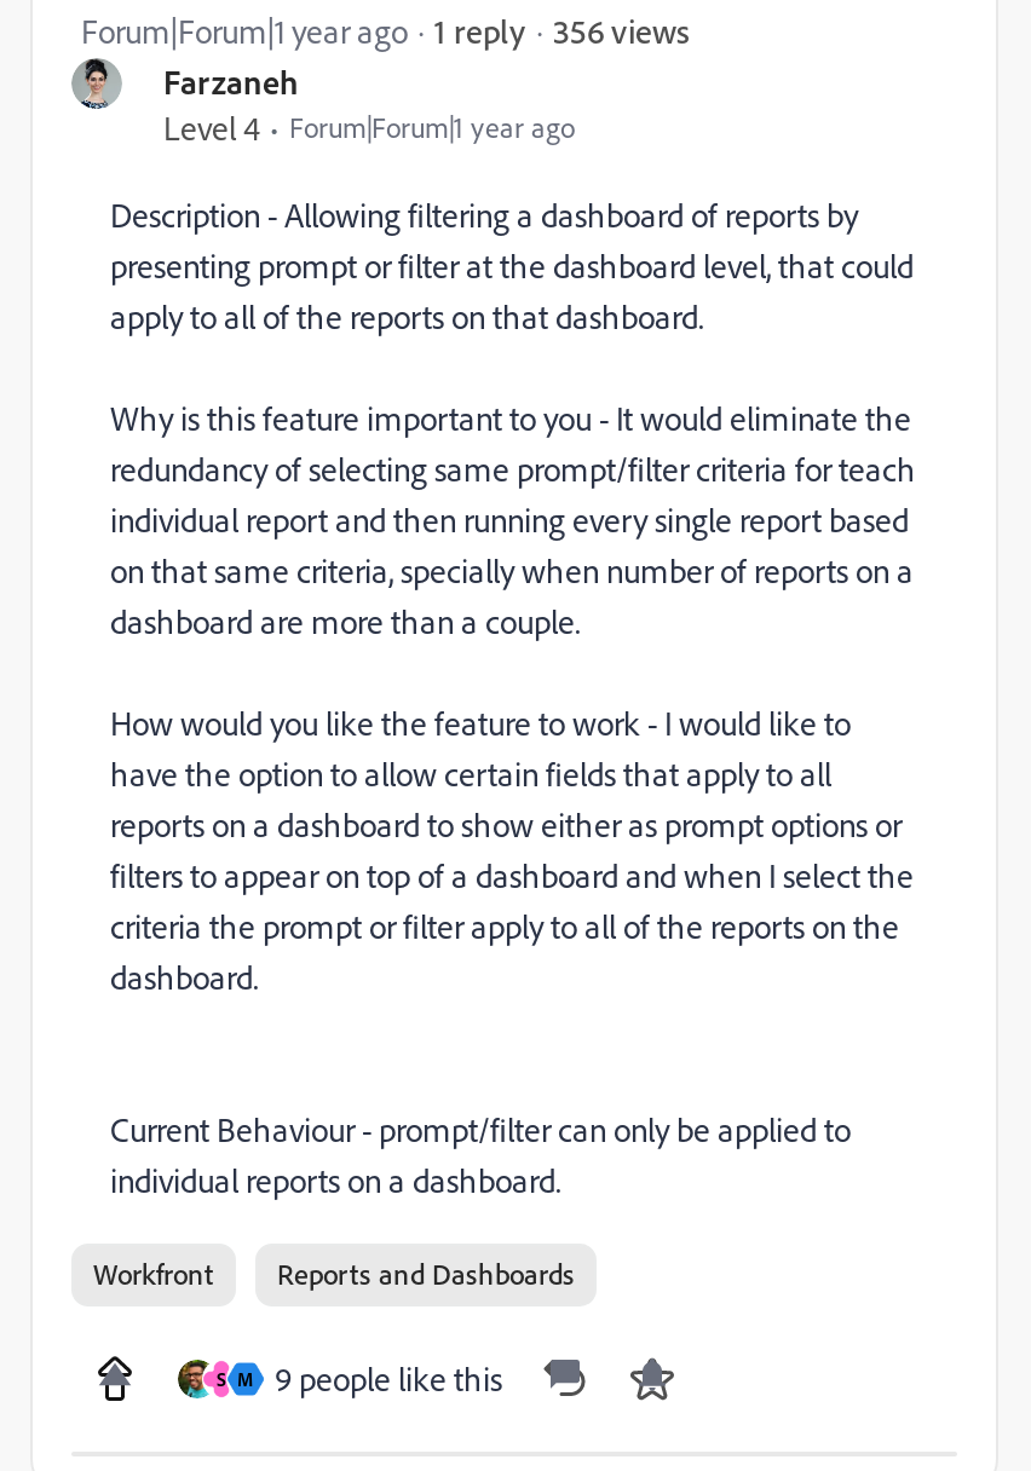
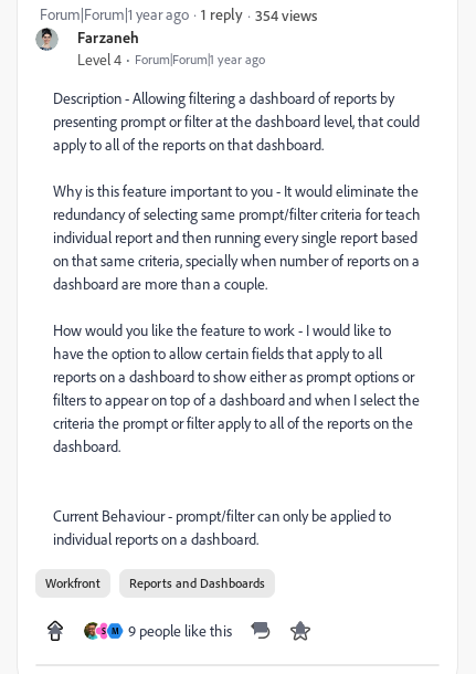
[553,8,689,50] 356 views -> [255,5,317,24] 354 views

